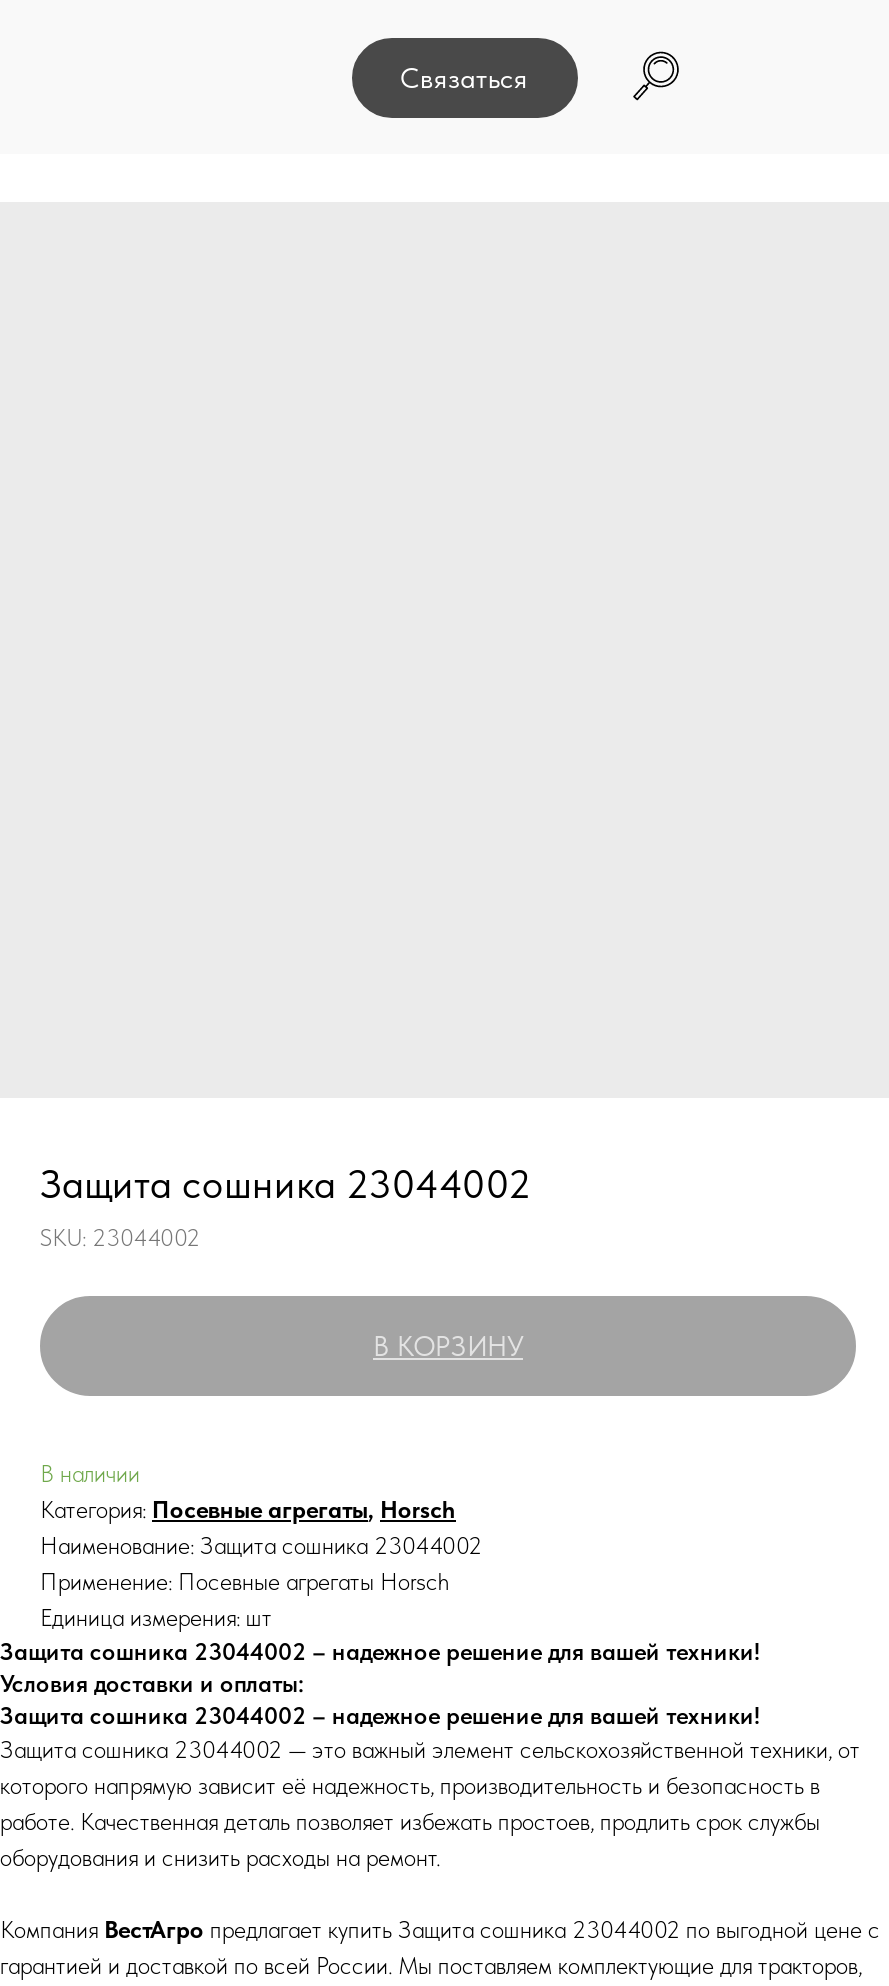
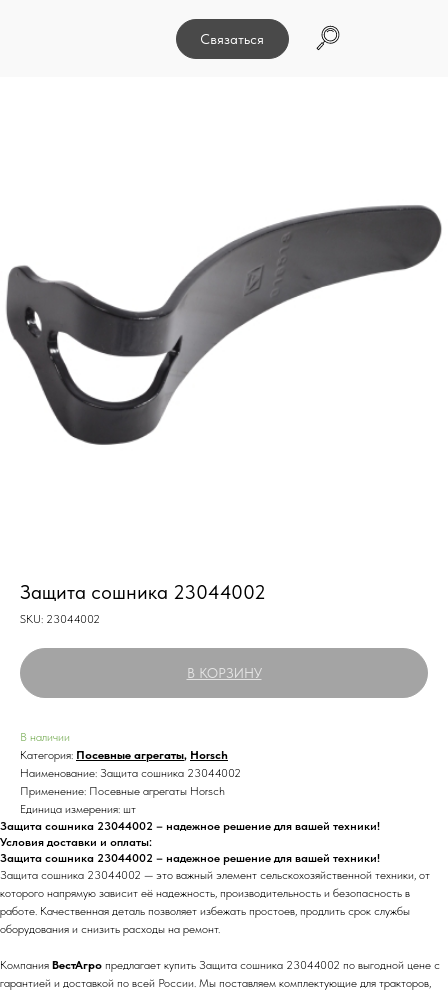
none -> [6,205,442,445] [image]

